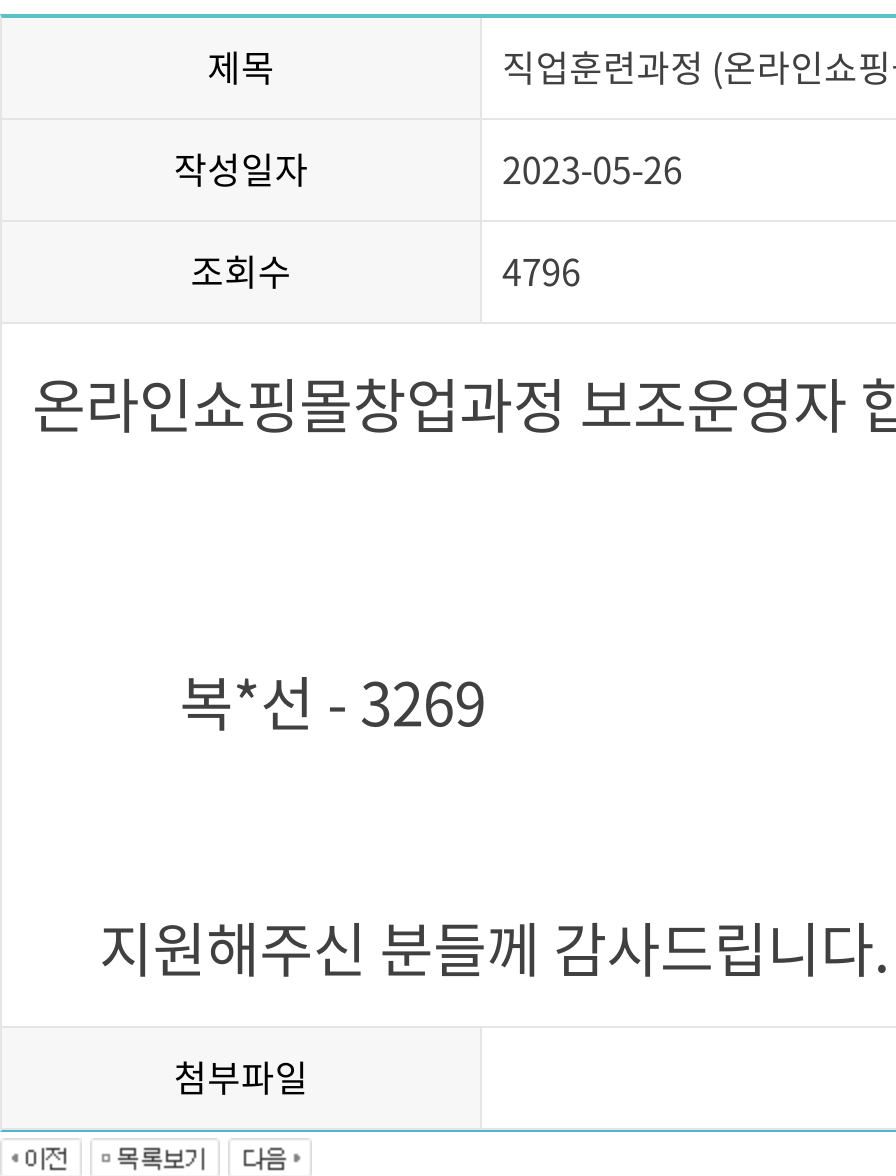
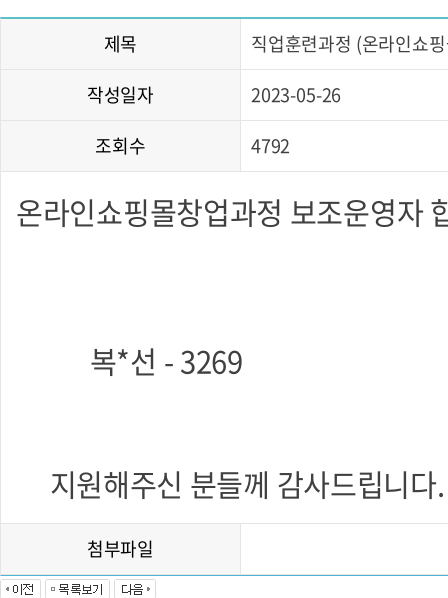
[502,244,581,298] 4796 -> [251,132,290,159] 4792

